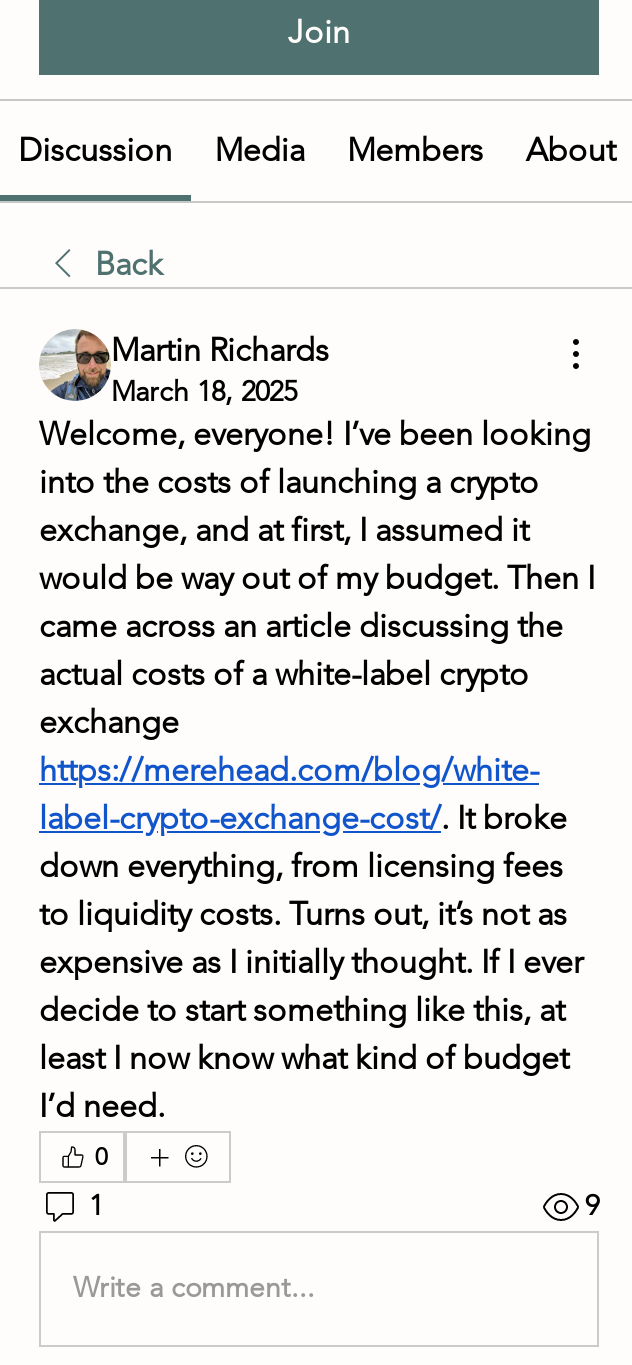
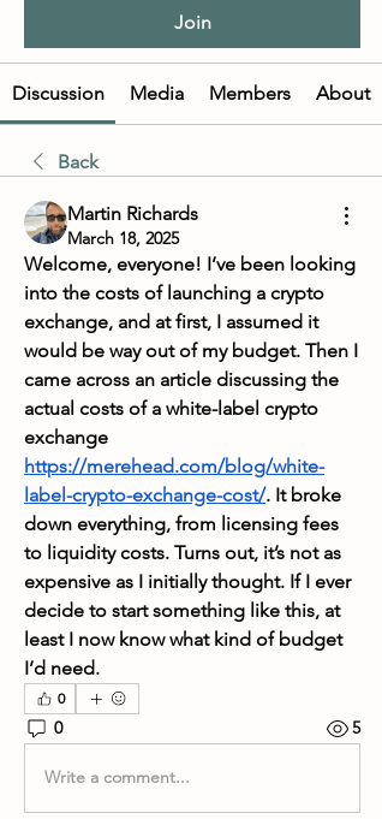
[89,1188,103,1224] 1 -> [54,717,62,739] 0
[585,1188,599,1224] 9 -> [352,717,360,739] 5

